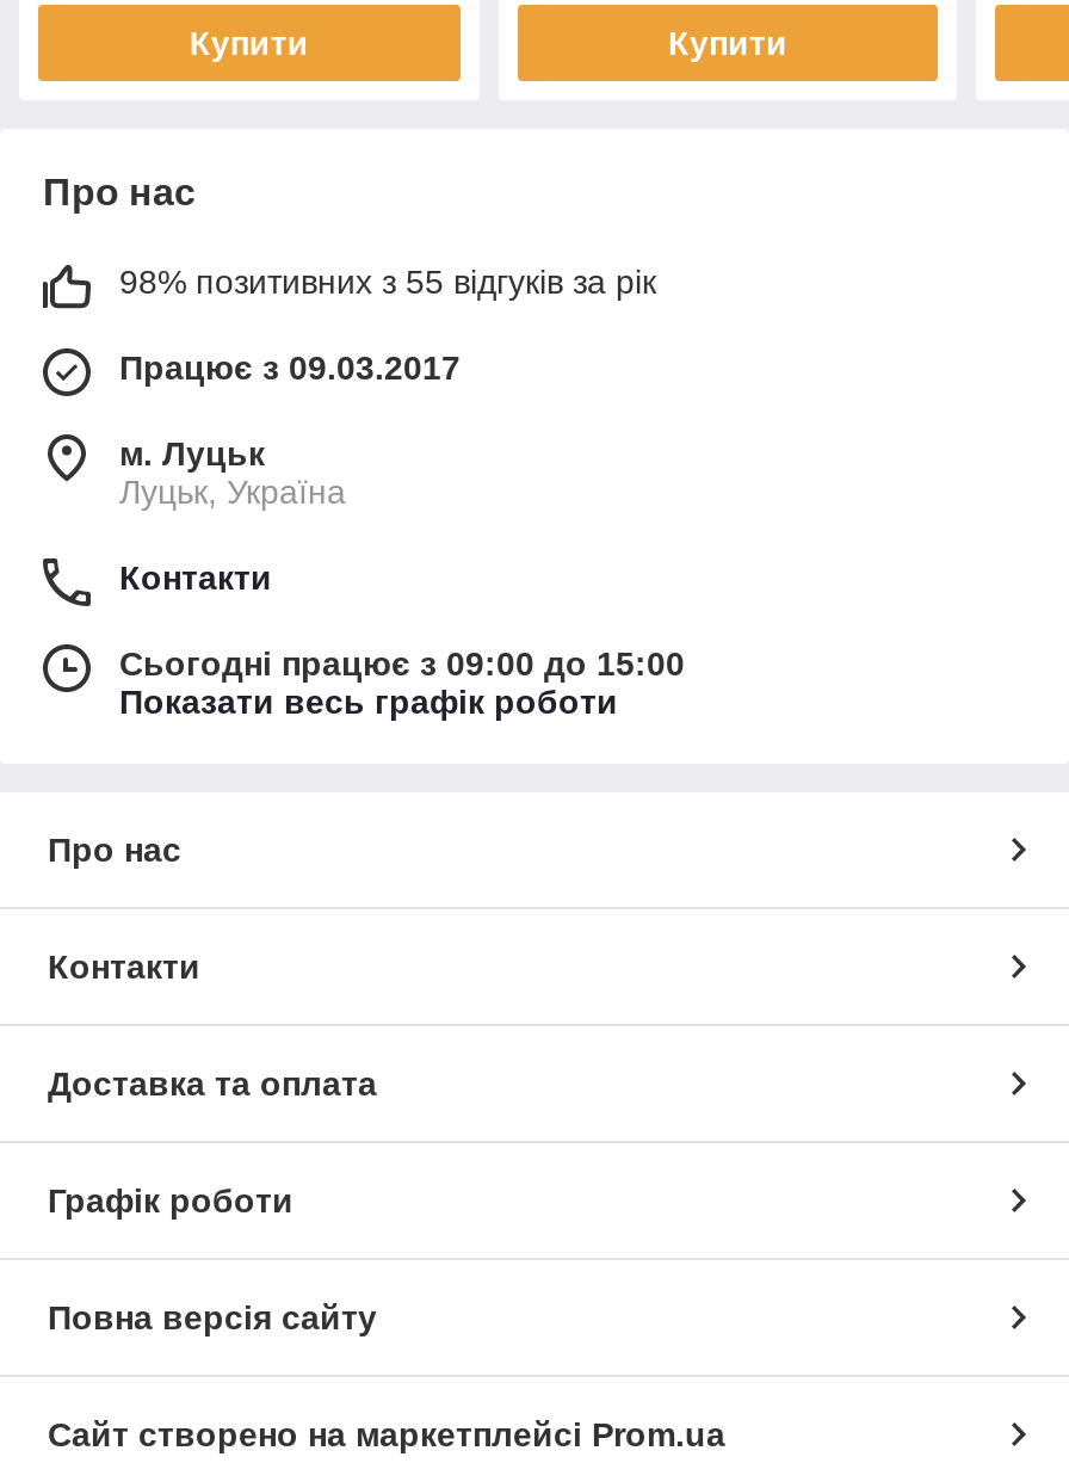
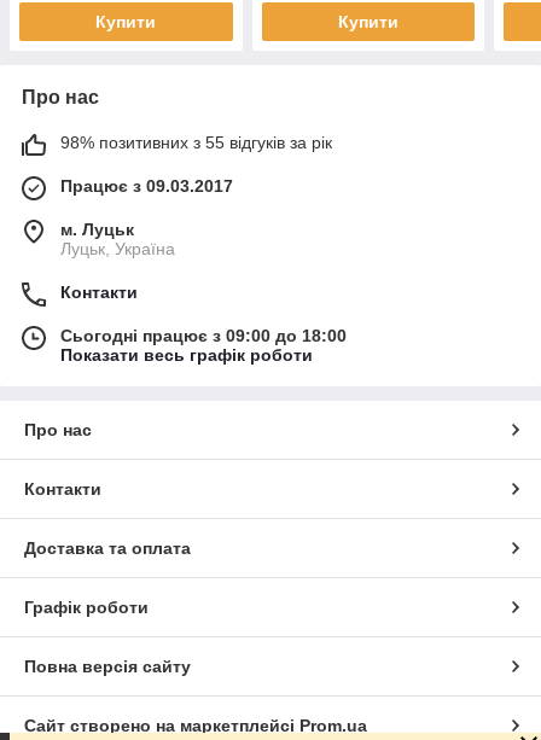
[119,645,685,684] Сьогодні працює з 09:00 до 15:00 -> [60,326,347,346] Сьогодні працює з 09:00 до 18:00

